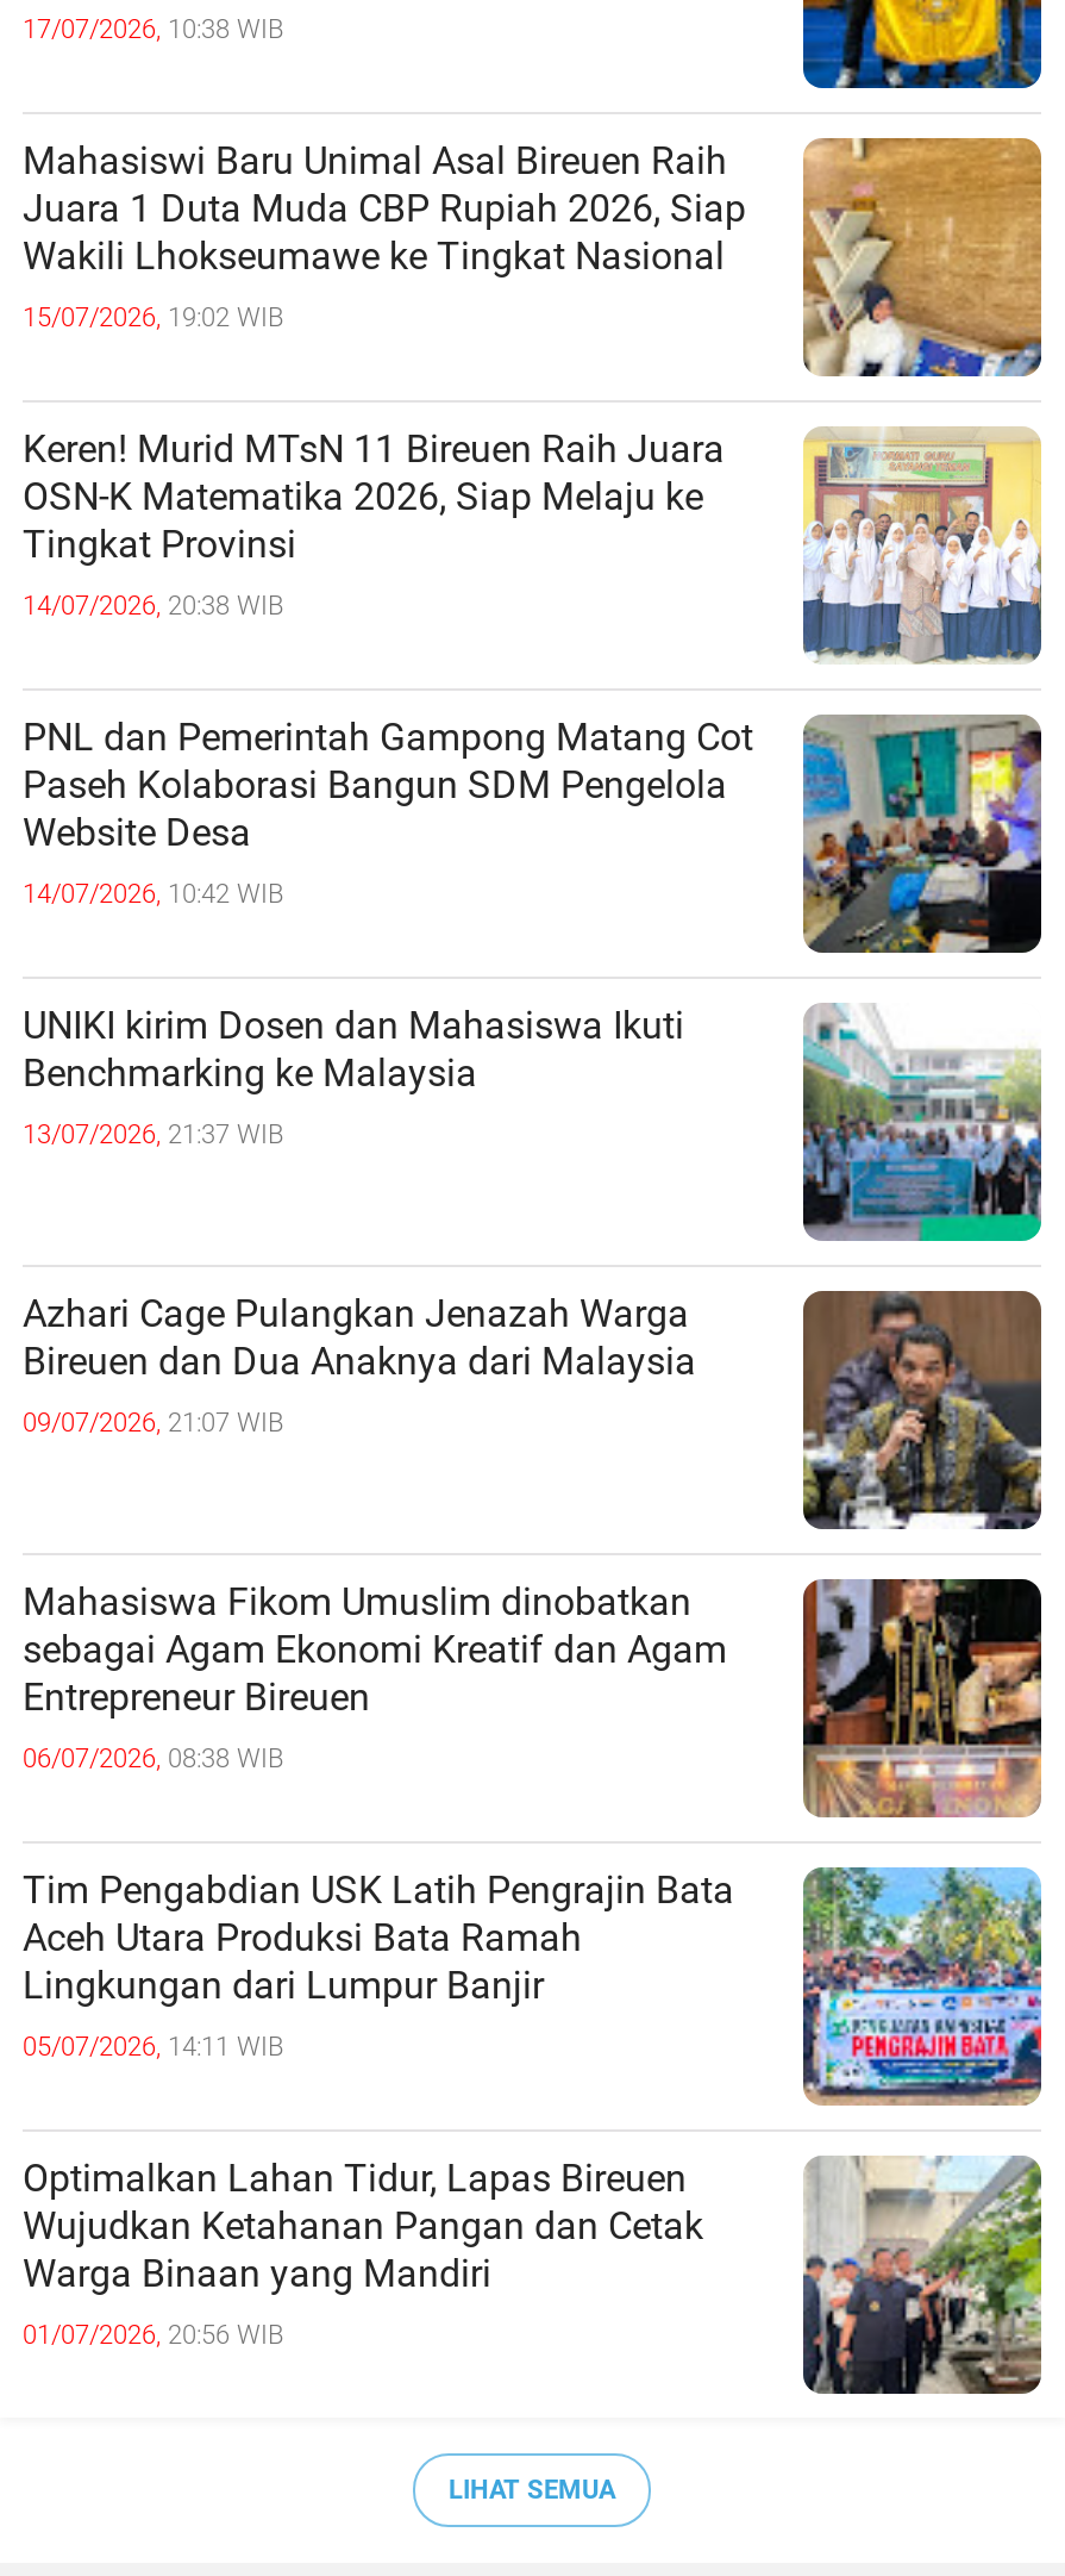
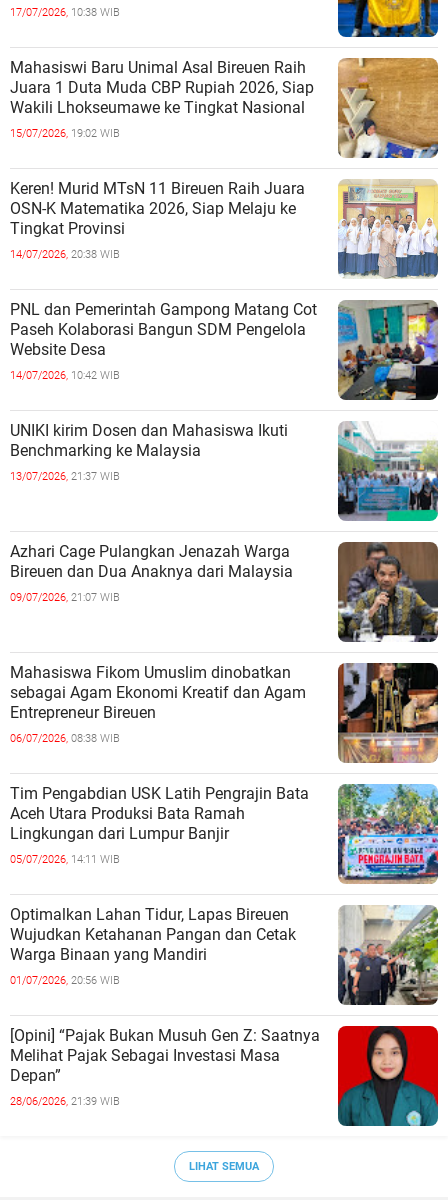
none -> [10,1025,439,1127] [image] | [Opini] “Pajak Bukan Musuh Gen Z: Saatnya | Melihat Pajak Sebagai Investasi Masa | Depan” | 28/06/2026, 21:39 WIB

